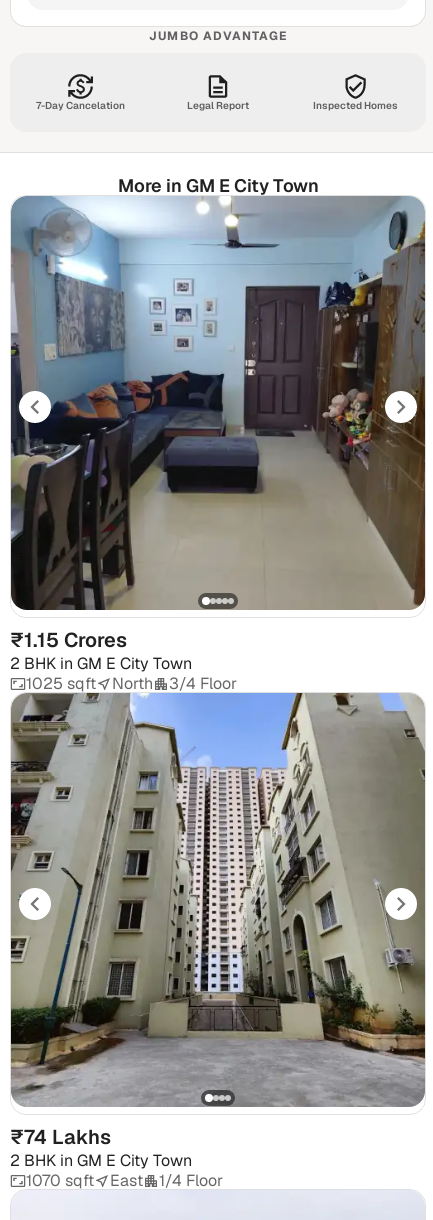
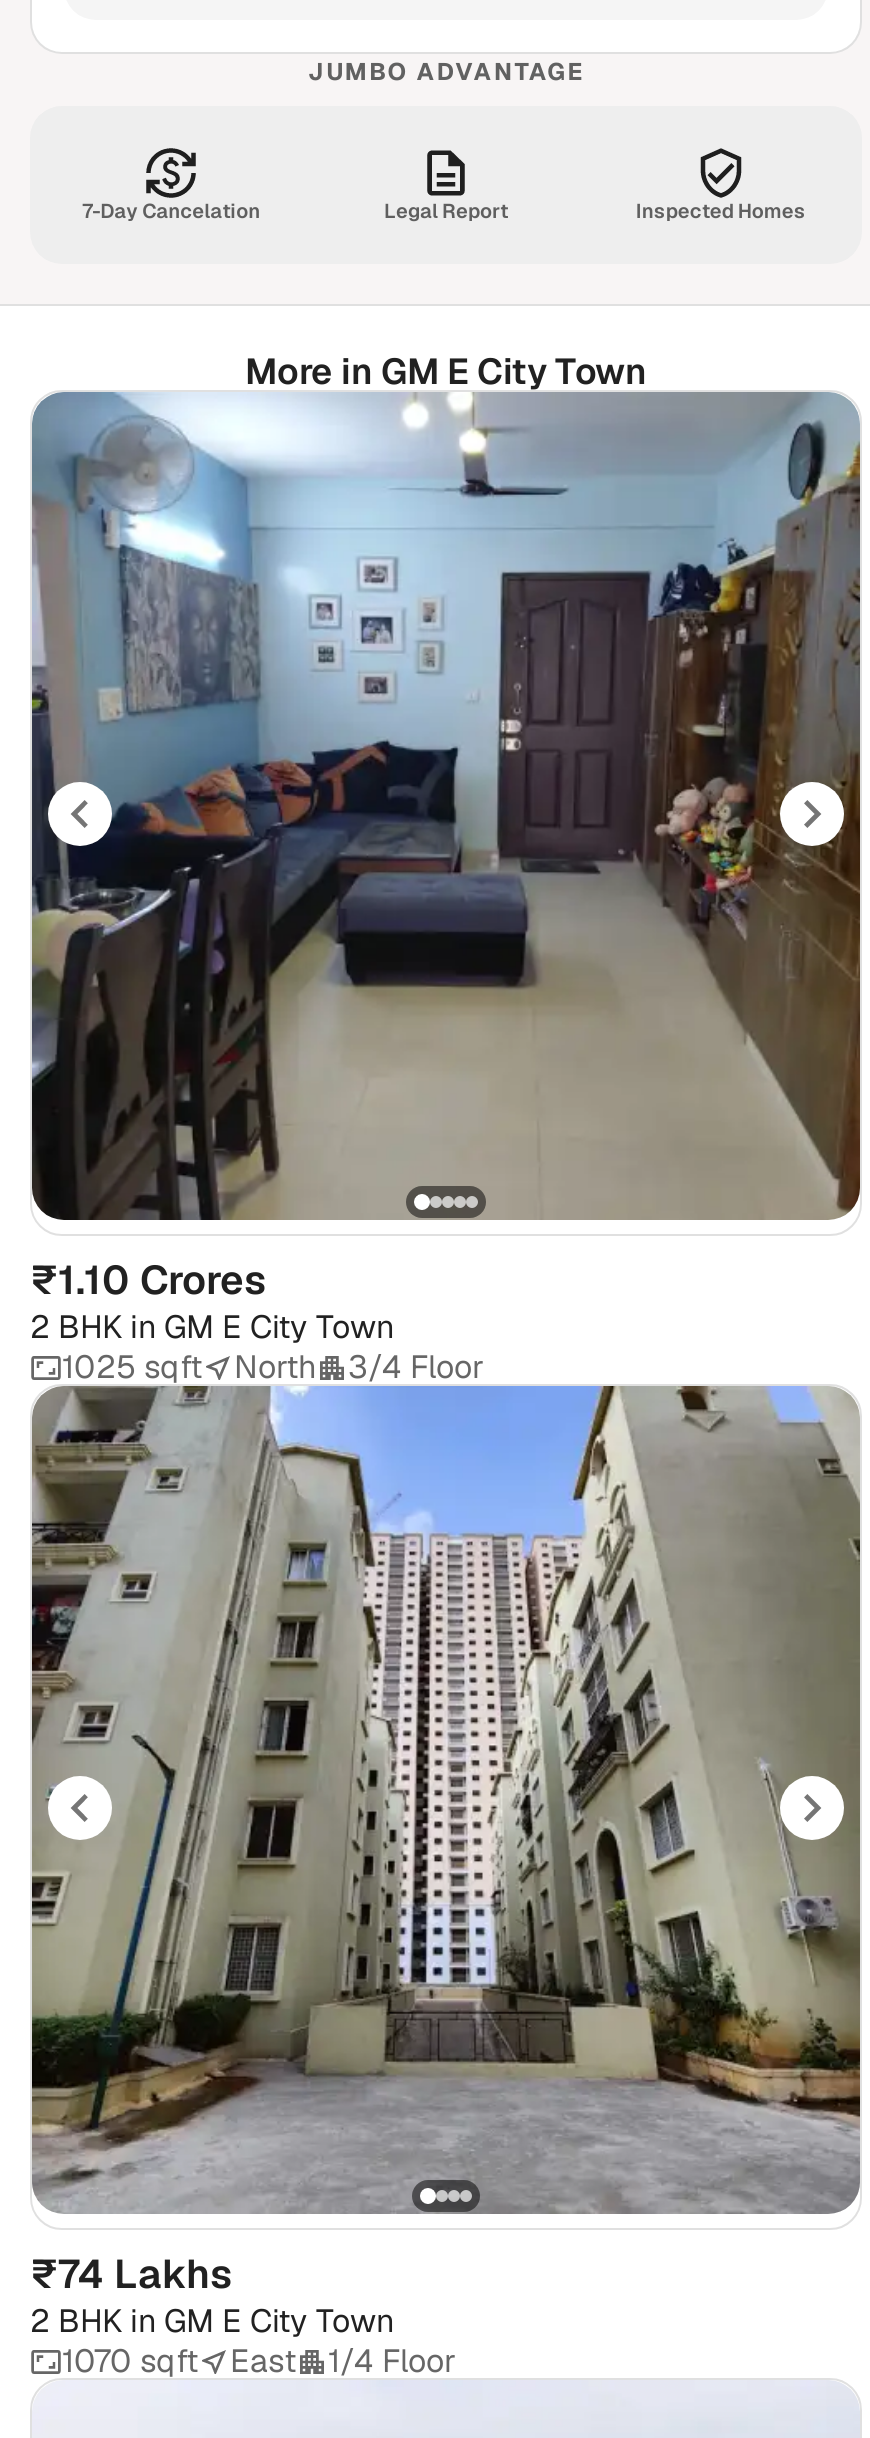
[10,627,127,653] ₹1.15 Crores -> [30,1255,266,1307] ₹1.10 Crores

